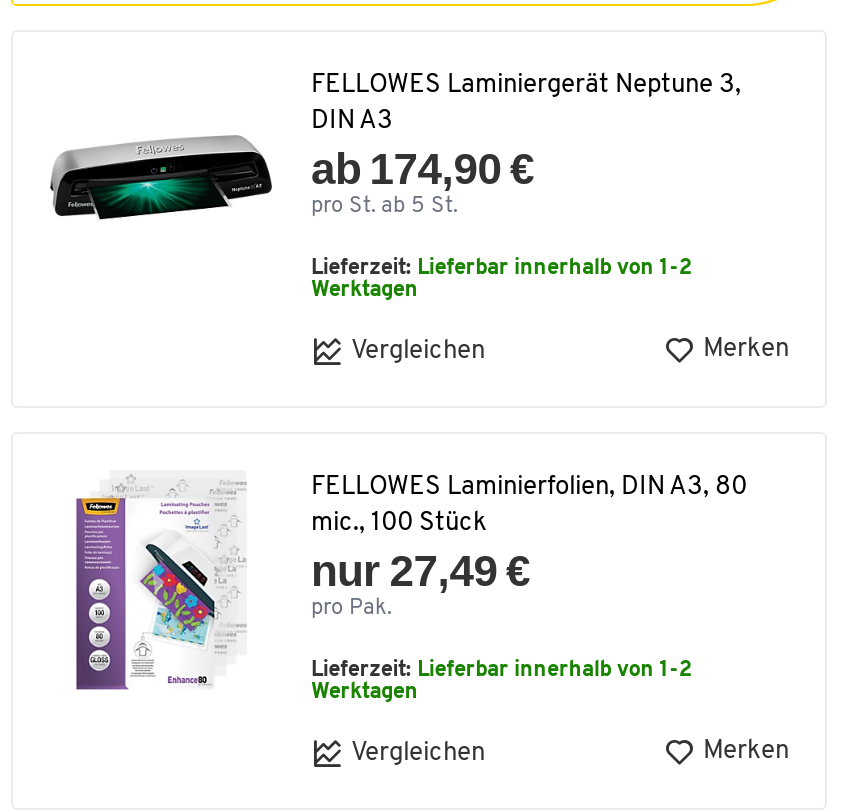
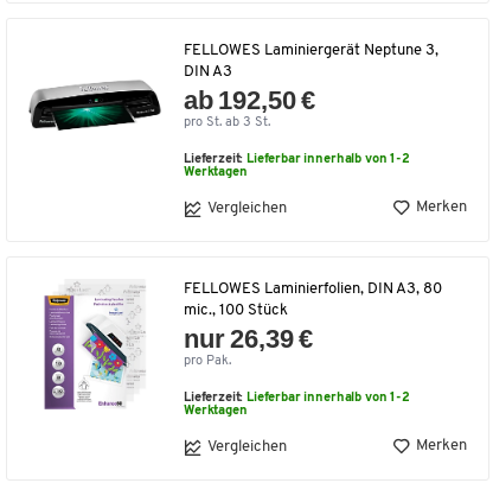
[311,144,534,194] ab 174,90 € -> [184,85,316,115] ab 192,50 €
[311,196,457,218] pro St. ab 5 St. -> [184,116,270,129] pro St. ab 3 St.
[311,546,530,596] nur 27,49 € -> [184,324,313,353] nur 26,39 €

